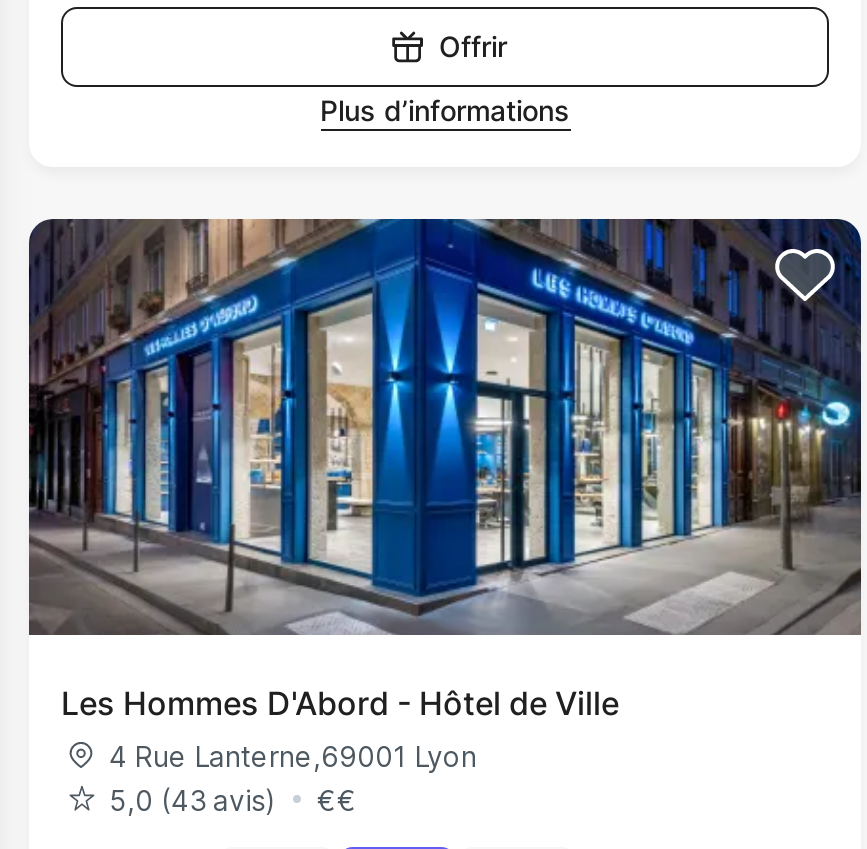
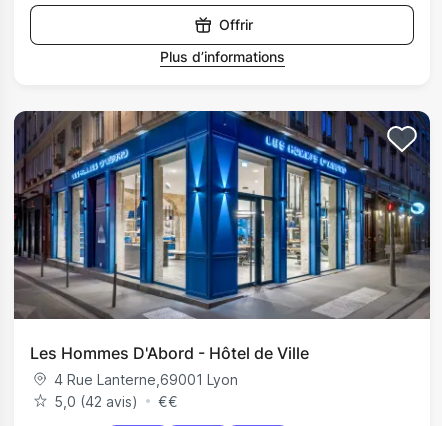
[109,782,277,816] 5,0 (43 avis) -> [54,392,138,409] 5,0 (42 avis)

